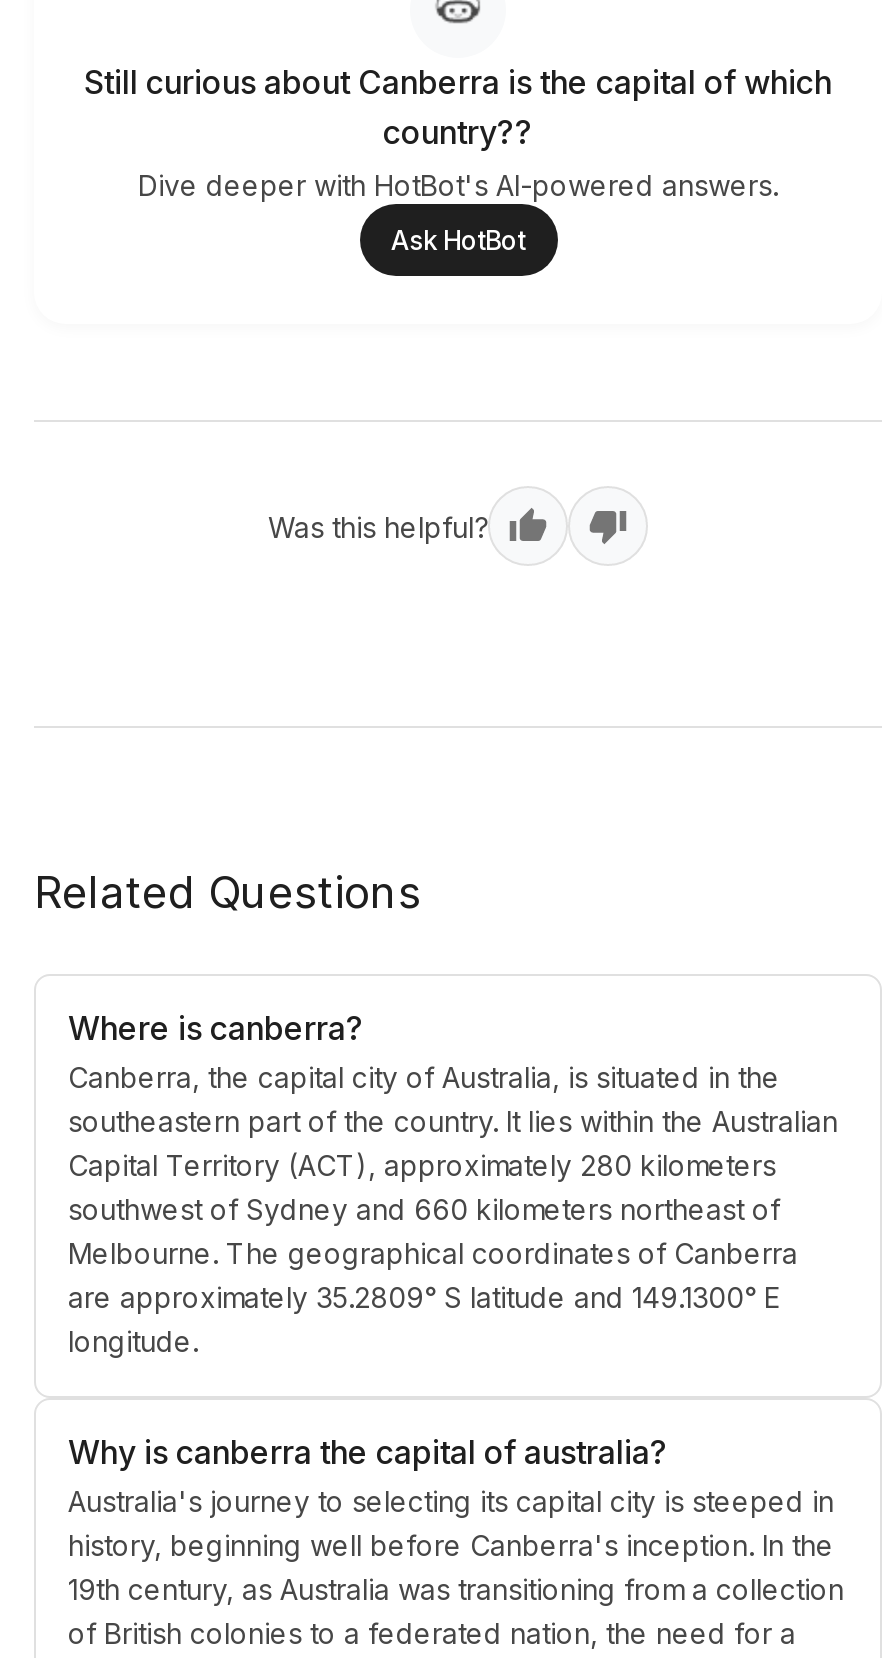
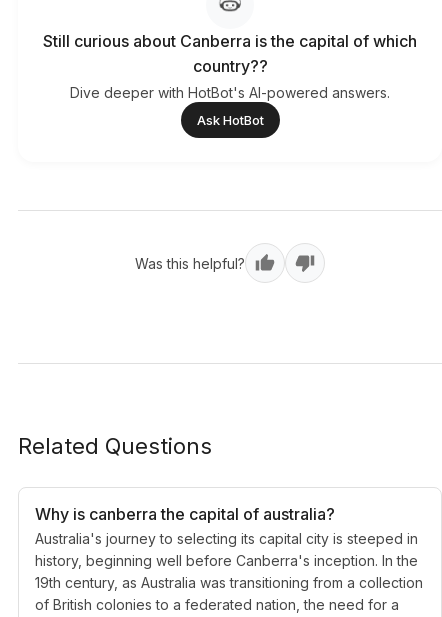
[68,1008,838,1358] Where is canberra? | Canberra, the capital city of Australia, is situated in the | southeastern part of the country. It lies within the Australian | Capital Territory (ACT), approximately 280 kilometers | southwest of Sydney and 660 kilometers northeast of | Melbourne. The geographical coordinates of Canberra | are approximately 35.2809° S latitude and 149.1300° E | longitude. -> none

